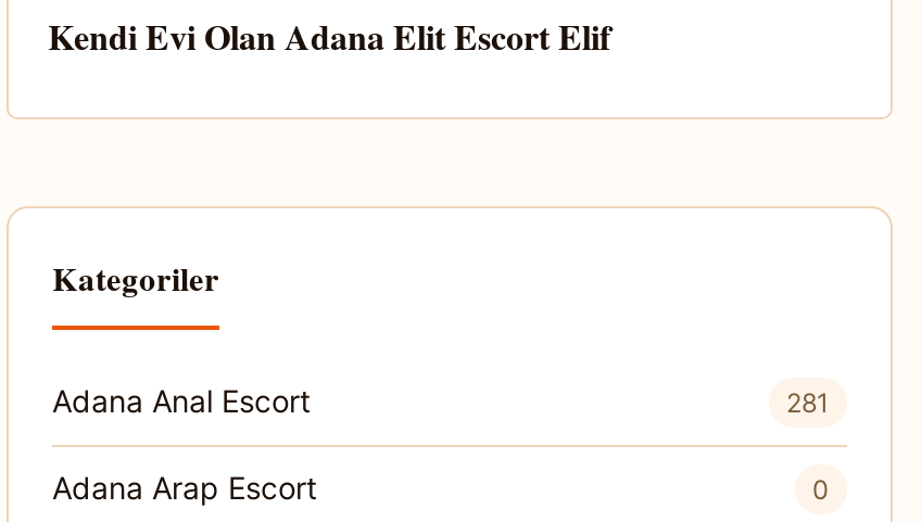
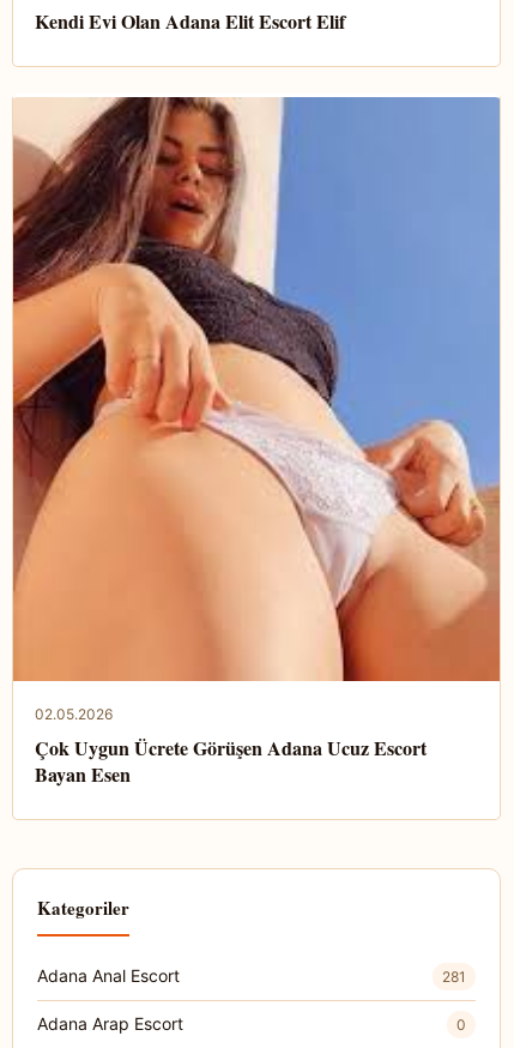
none -> [12,96,501,788] [image] | 02.05.2026 | Çok Uygun Ücrete Görüşen Adana Ucuz Escort | Bayan Esen

